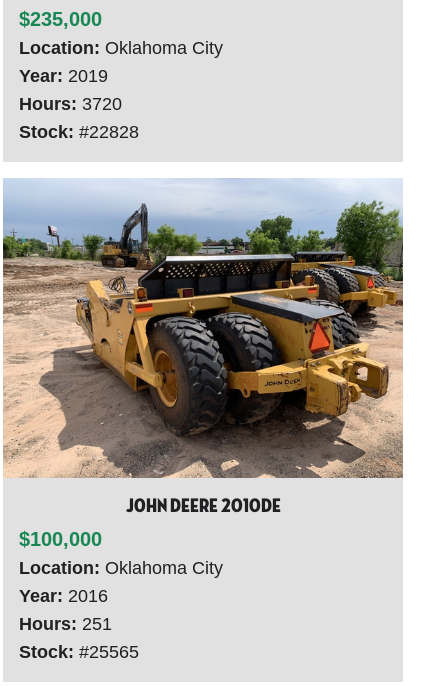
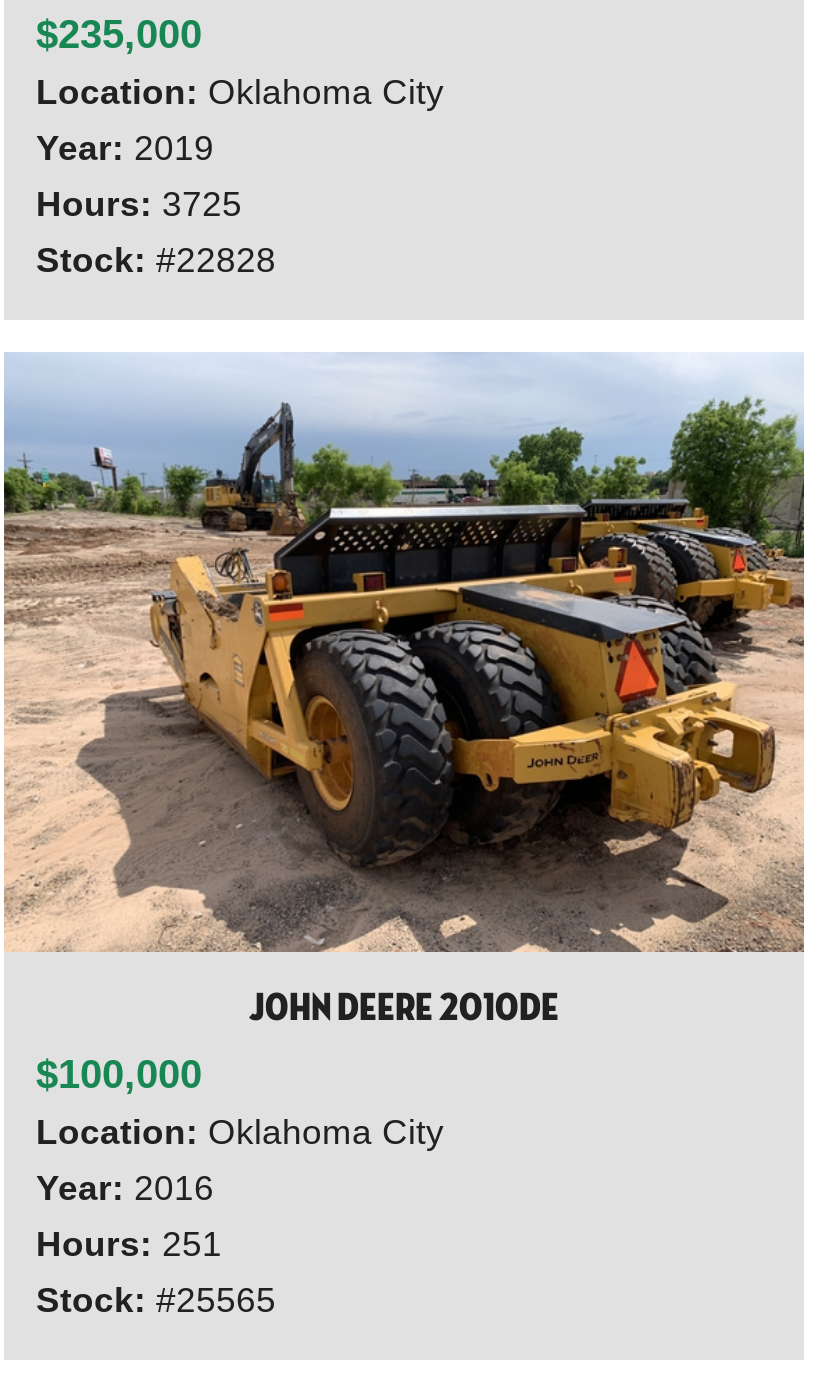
[19,94,122,114] Hours: 3720 -> [36,185,242,225] Hours: 3725

